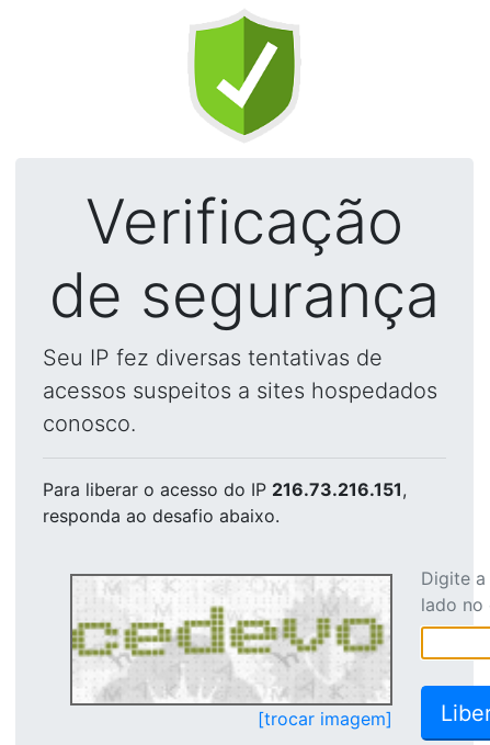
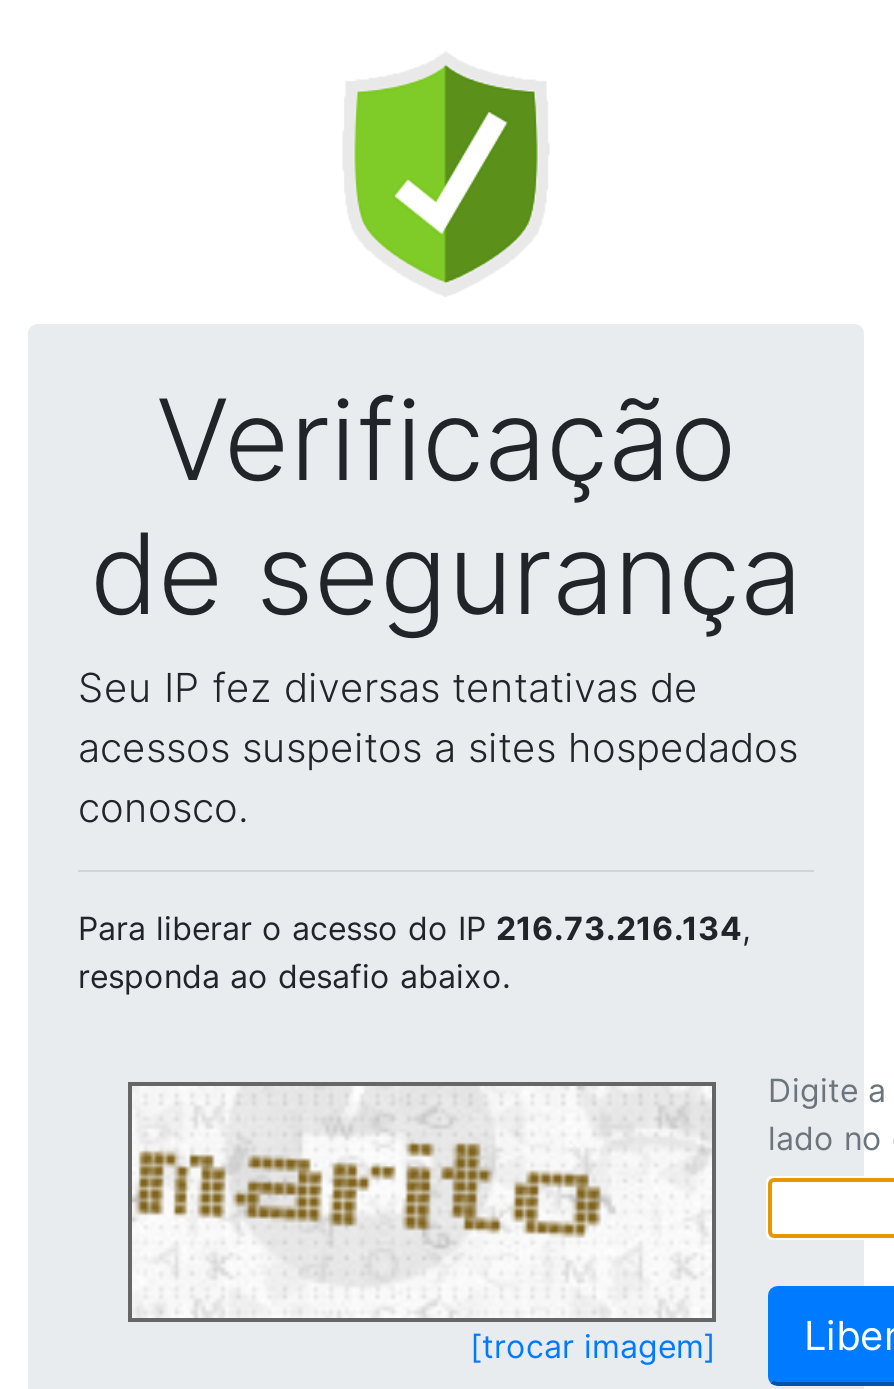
[43,478,407,500] Para liberar o acesso do IP 216.73.216.151, -> [78,908,750,948] Para liberar o acesso do IP 216.73.216.134,
[71,588,386,700] [image] -> [132,1102,706,1314] [image]

